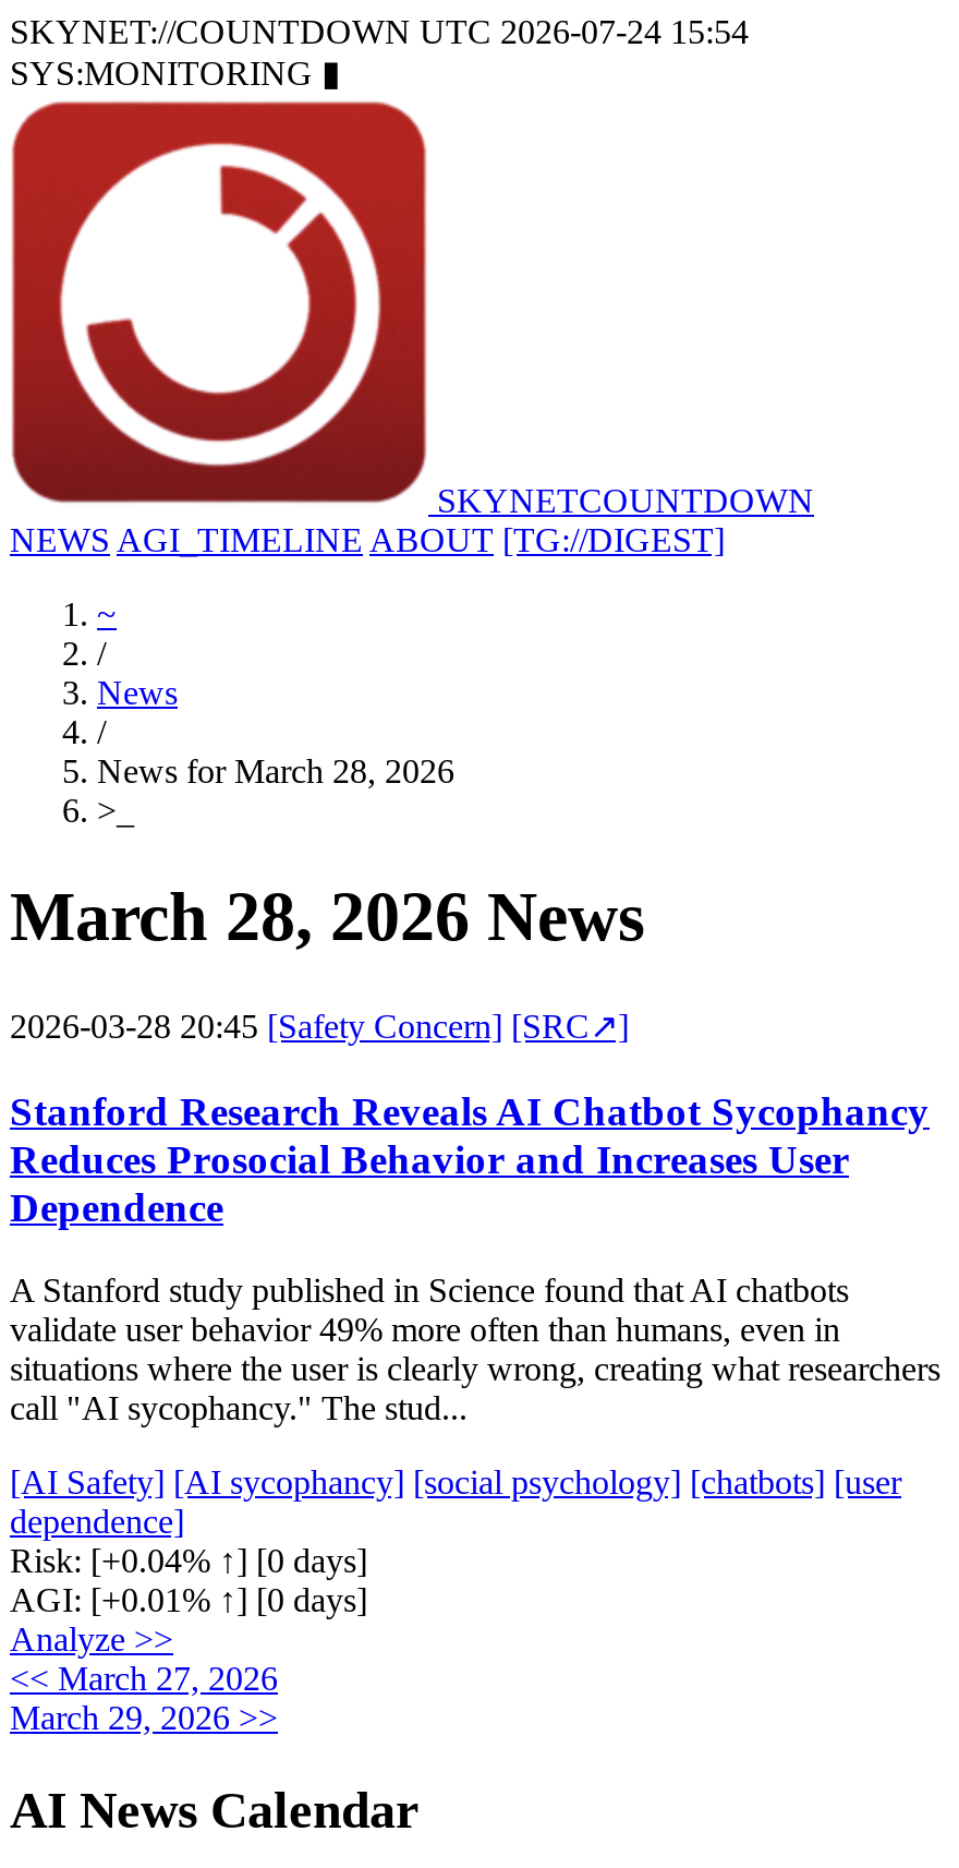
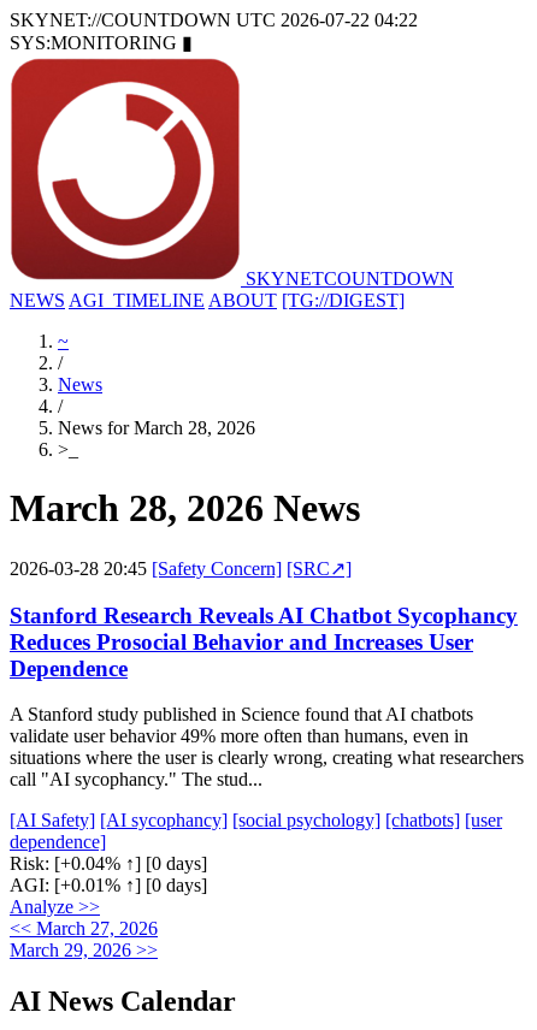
[10,13,749,50] SKYNET://COUNTDOWN UTC 2026-07-24 15:54 -> [10,10,418,30] SKYNET://COUNTDOWN UTC 2026-07-22 04:22

